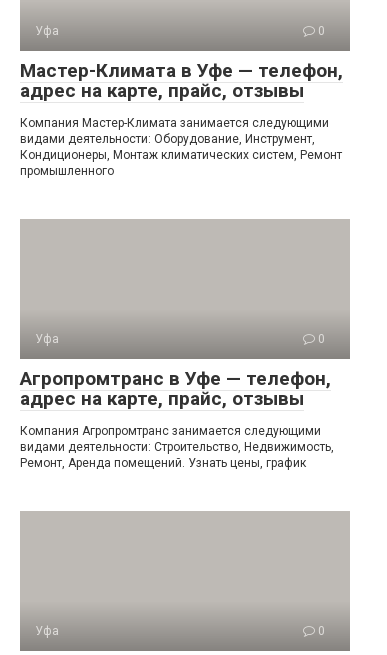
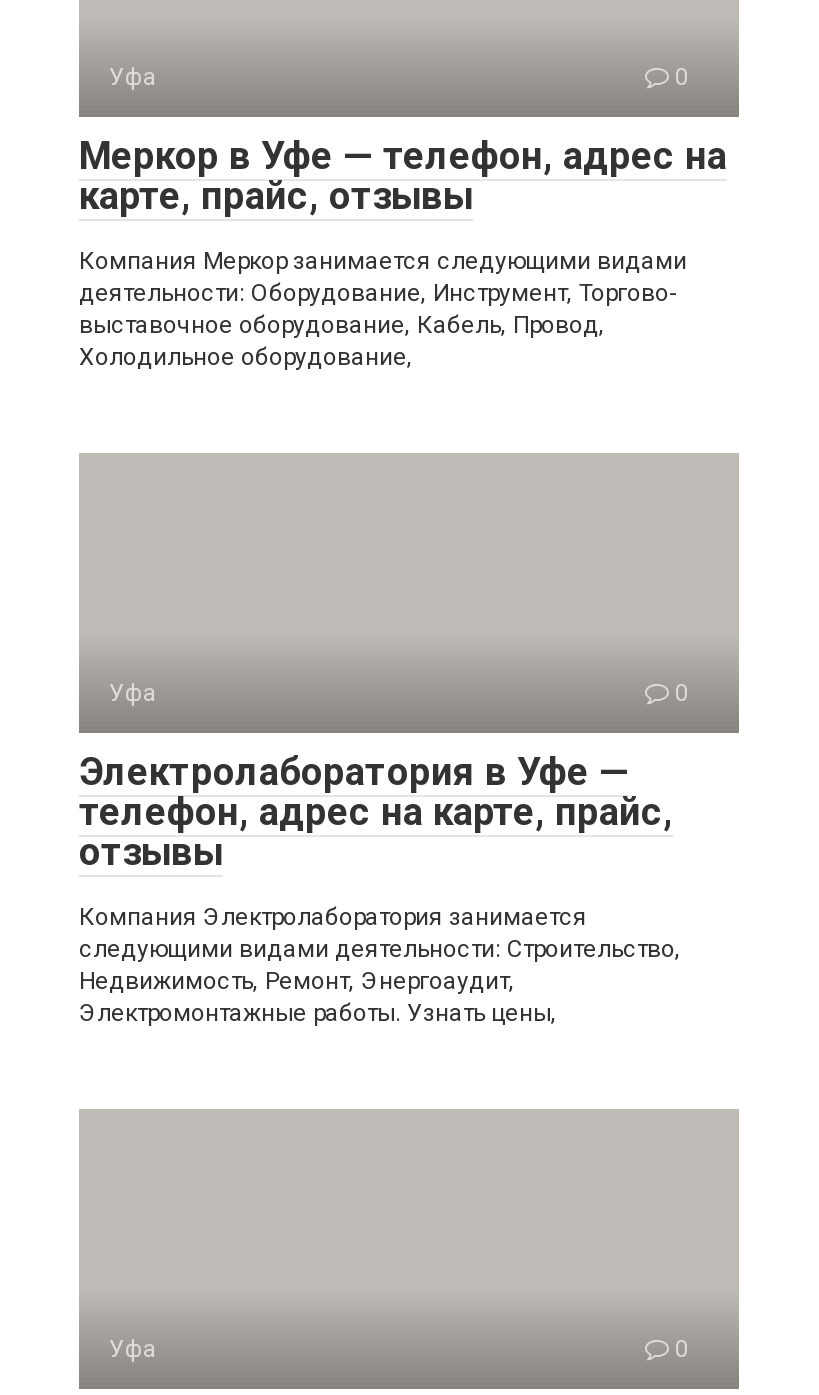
[20,59,343,102] Мастер-Климата в Уфе — телефон, | адрес на карте, прайс, отзывы -> [79,133,727,219] Меркор в Уфе — телефон, адрес на | карте, прайс, отзывы
[20,116,342,178] Компания Мастер-Климата занимается следующими | видами деятельности: Оборудование, Инструмент, | Кондиционеры, Монтаж климатических систем, Ремонт | промышленного -> [79,247,687,371] Компания Меркор занимается следующими видами | деятельности: Оборудование, Инструмент, Торгово- | выставочное оборудование, Кабель, Провод, | Холодильное оборудование,
[20,367,331,410] Агропромтранс в Уфе — телефон, | адрес на карте, прайс, отзывы -> [79,749,673,875] Электролаборатория в Уфе — | телефон, адрес на карте, прайс, | отзывы
[20,424,334,470] Компания Агропромтранс занимается следующими | видами деятельности: Строительство, Недвижимость, | Ремонт, Аренда помещений. Узнать цены, график -> [79,903,681,1027] Компания Электролаборатория занимается | следующими видами деятельности: Строительство, | Недвижимость, Ремонт, Энергоаудит, | Электромонтажные работы. Узнать цены,

